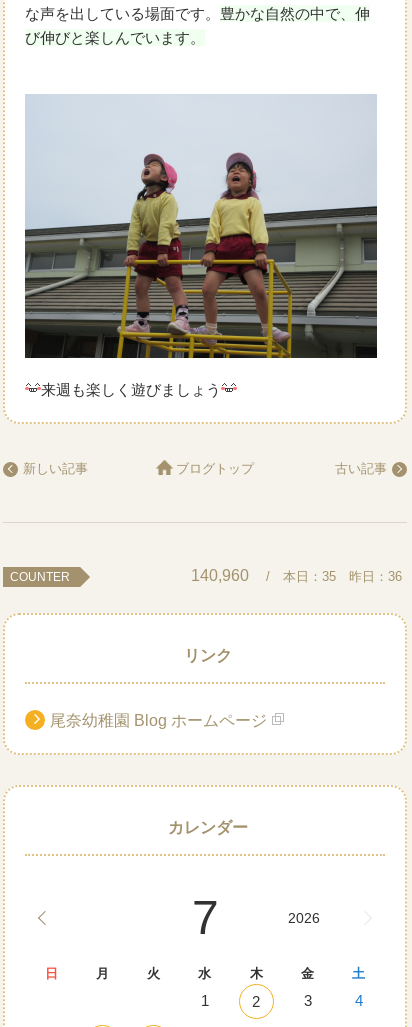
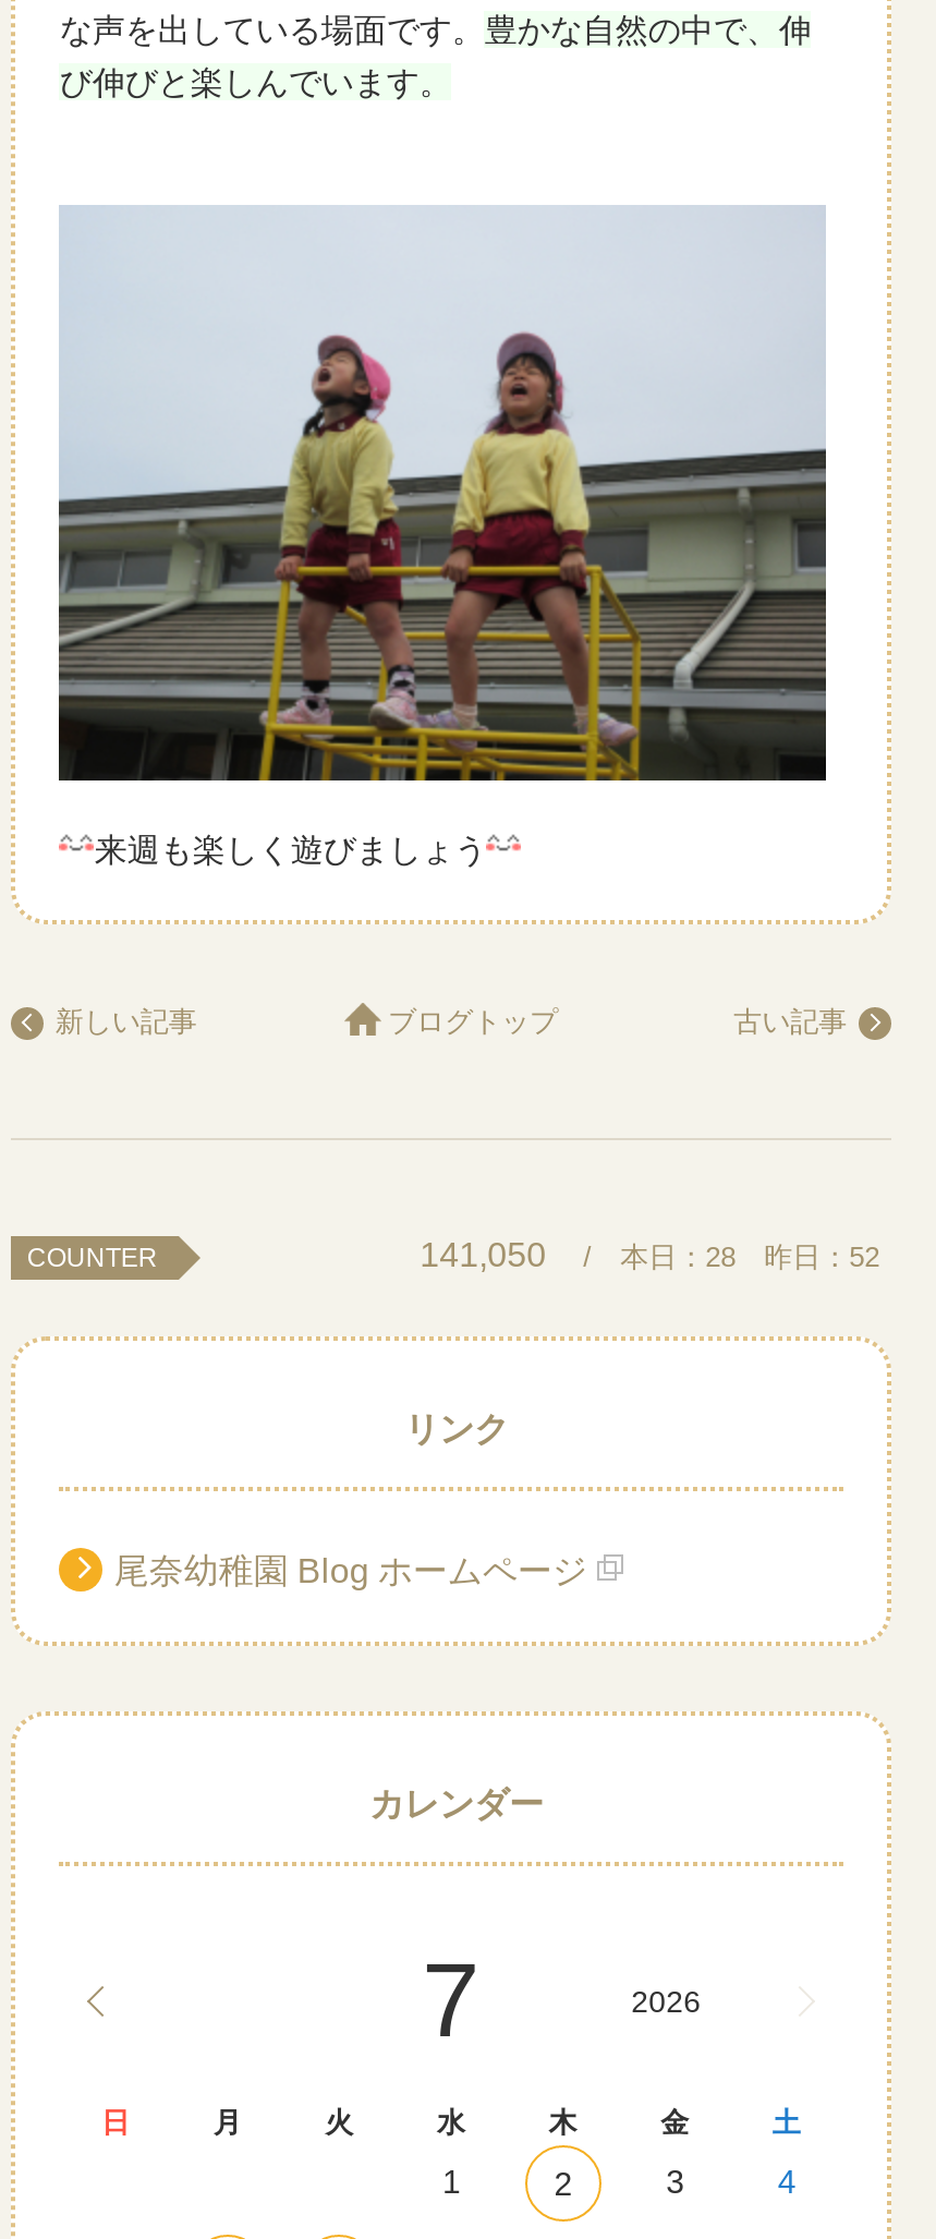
[191,567,402,584] 140,960 / 本日：35昨日：36 -> [420,1236,880,1273] 141,050 / 本日：28昨日：52

